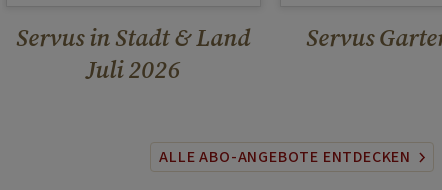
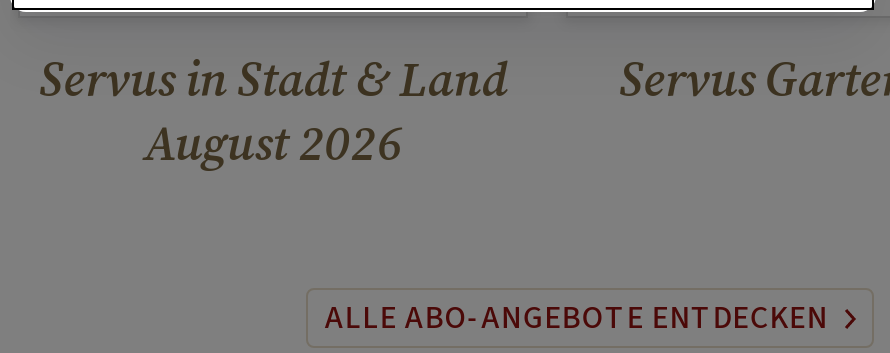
[86,53,180,86] Juli 2026 -> [144,110,402,176] August 2026

